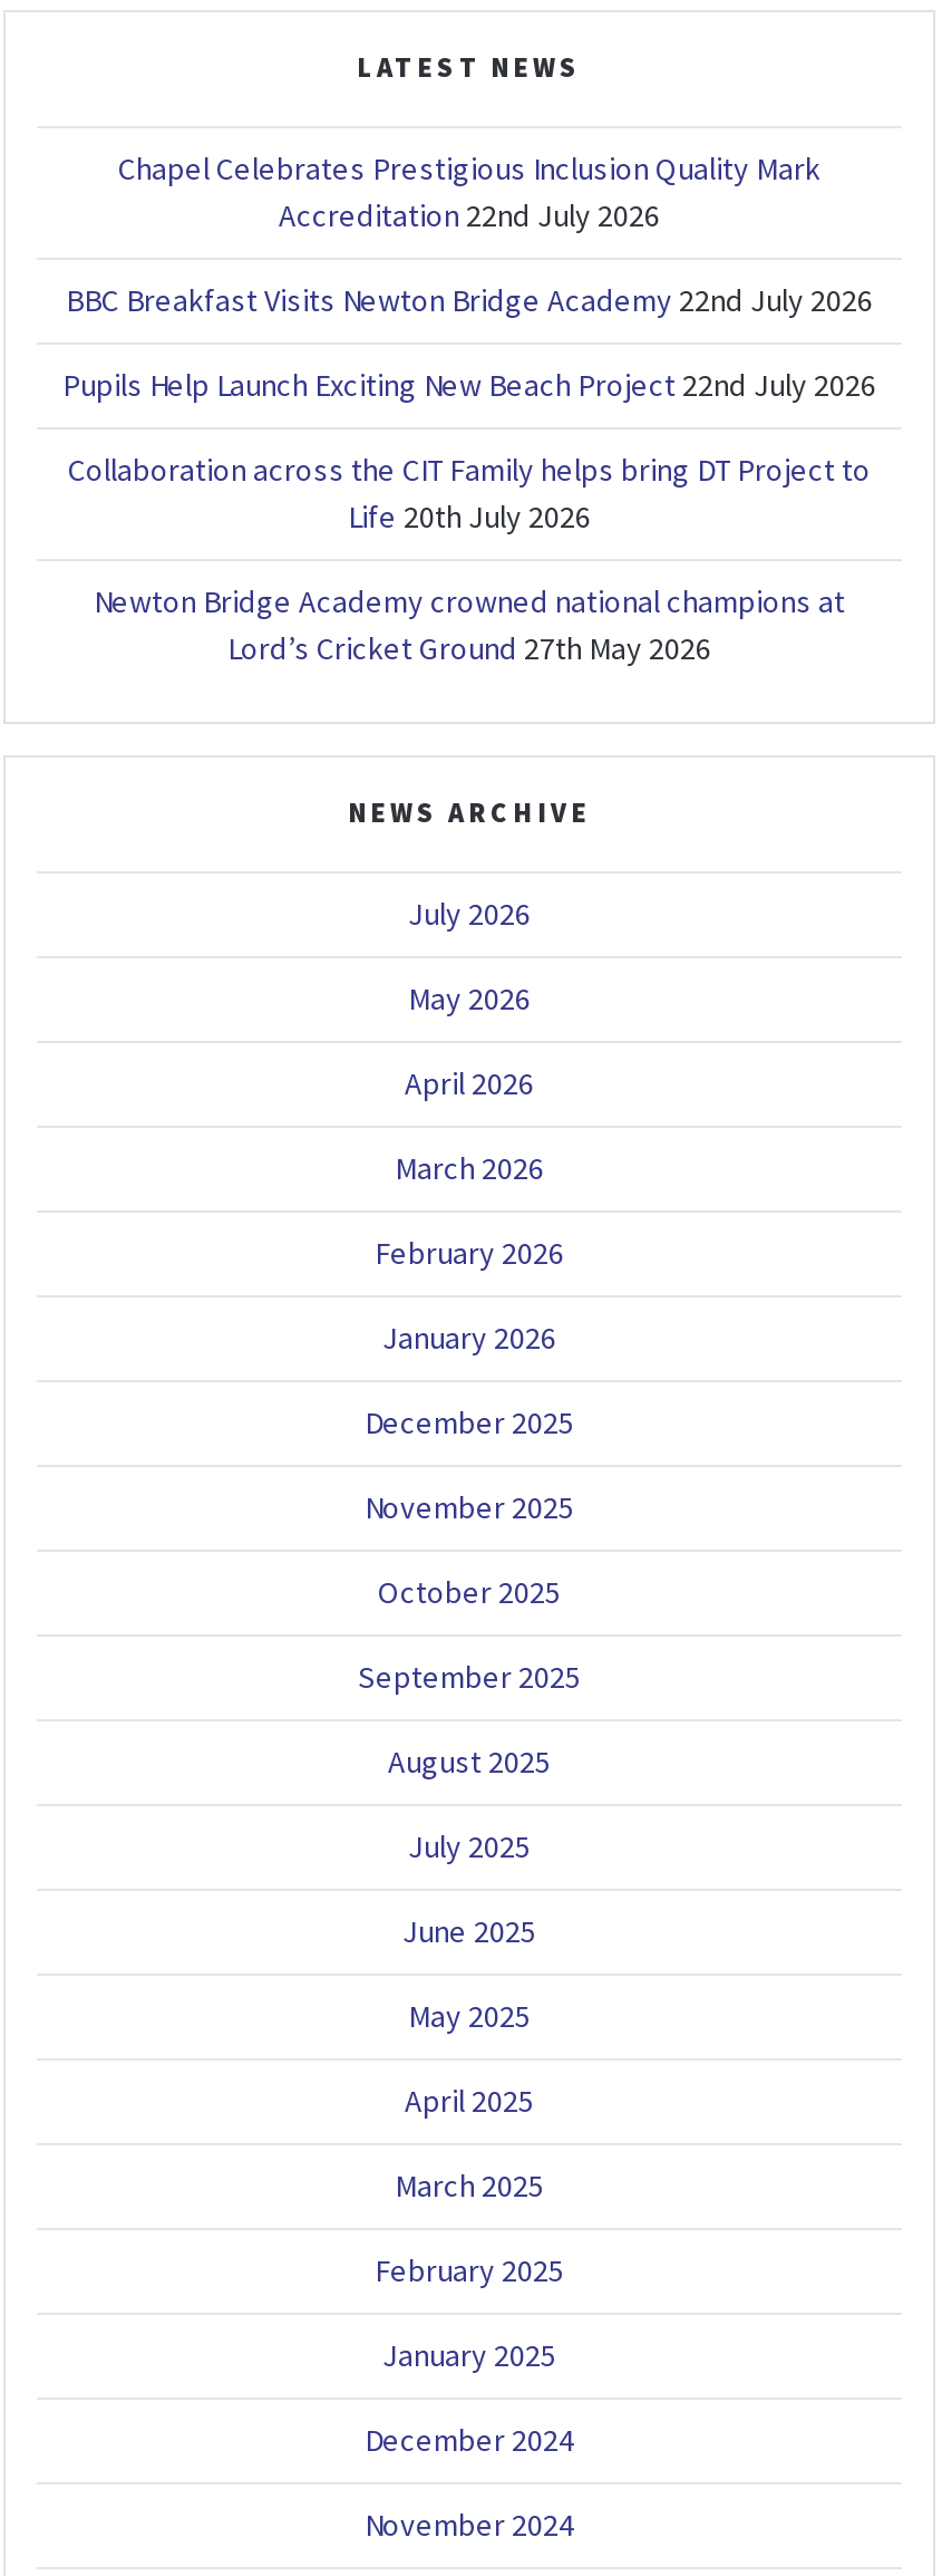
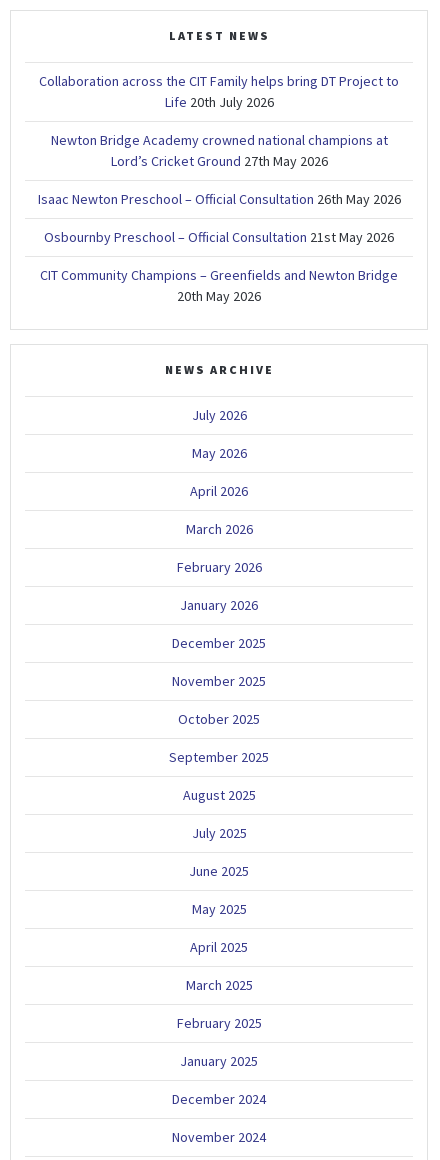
[62,147,876,404] Chapel Celebrates Prestigious Inclusion Quality Mark | Accreditation 22nd July 2026 | BBC Breakfast Visits Newton Bridge Academy 22nd July 2026 | Pupils Help Launch Exciting New Beach Project 22nd July 2026 -> none
moved [68,448,871,667] -> [39,71,399,169]: Collaboration across the CIT Family helps bring DT Project to | Life 20th July 2026 | Newton Bridge Academy crowned national champions at | Lord’s Cricket Ground 27th May 2026
none -> [37,189,400,304] Isaac Newton Preschool – Official Consultation 26th May 2026 | Osbournby Preschool – Official Consultation 21st May 2026 | CIT Community Champions – Greenfields and Newton Bridge | 20th May 2026

